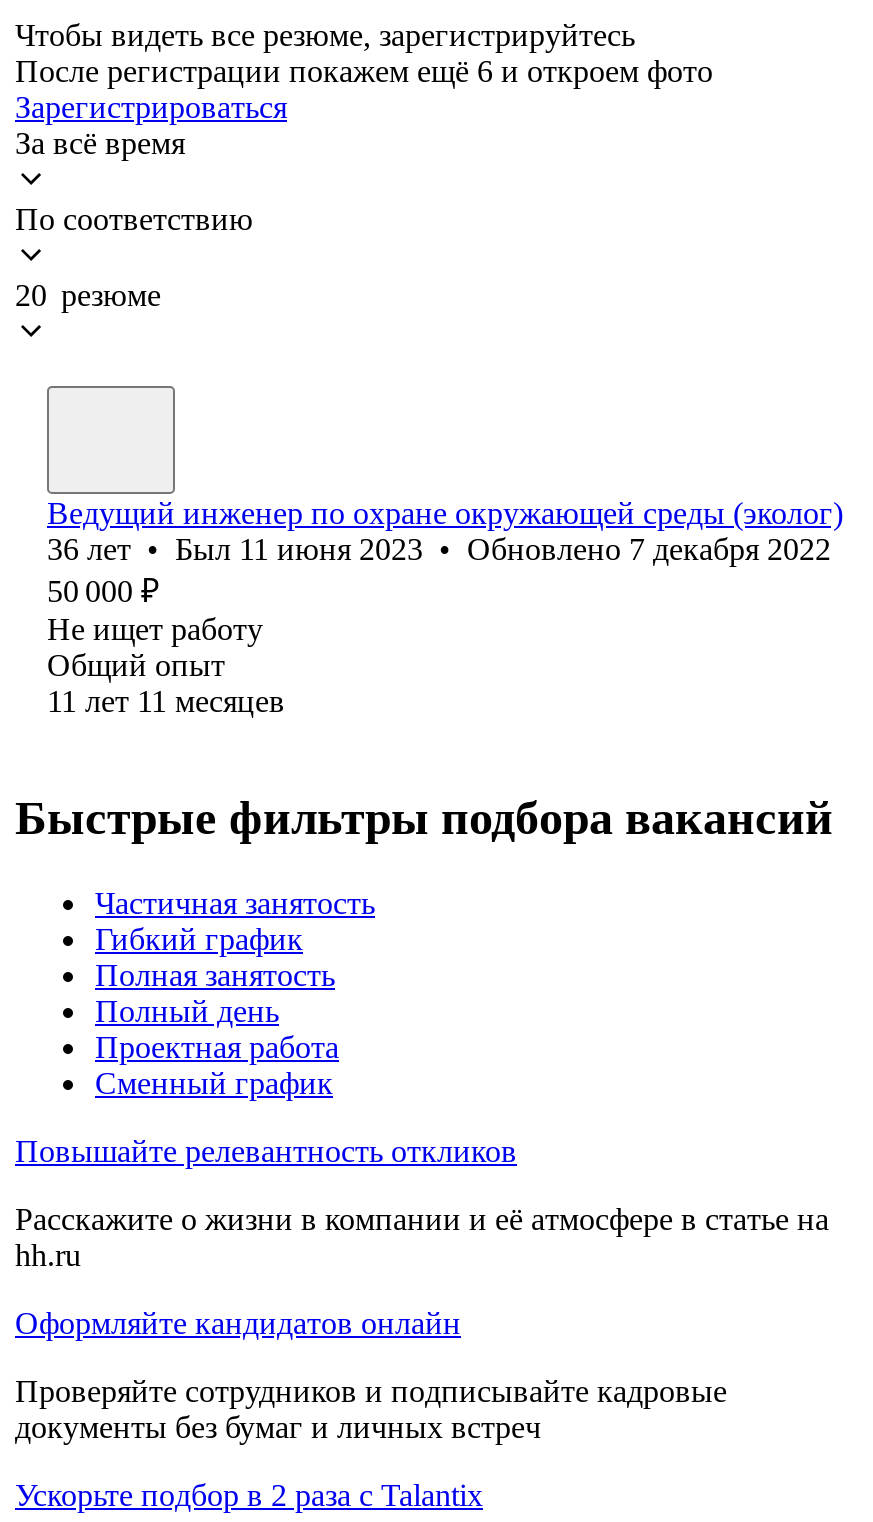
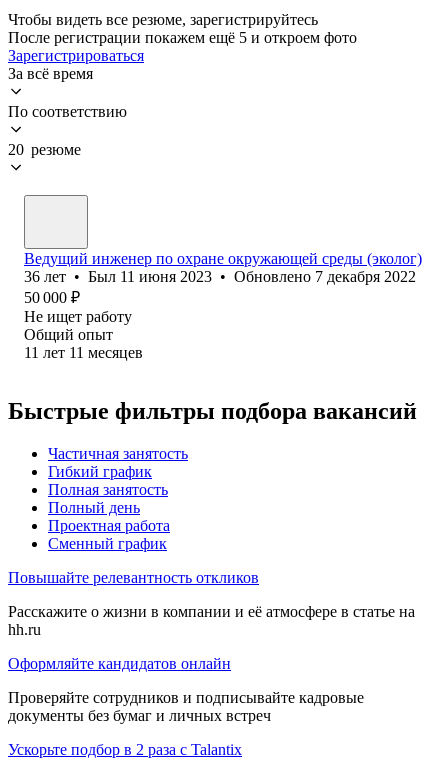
[15,54,713,88] После регистрации покажем ещё 6 и откроем фото -> [8,29,357,46] После регистрации покажем ещё 5 и откроем фото

